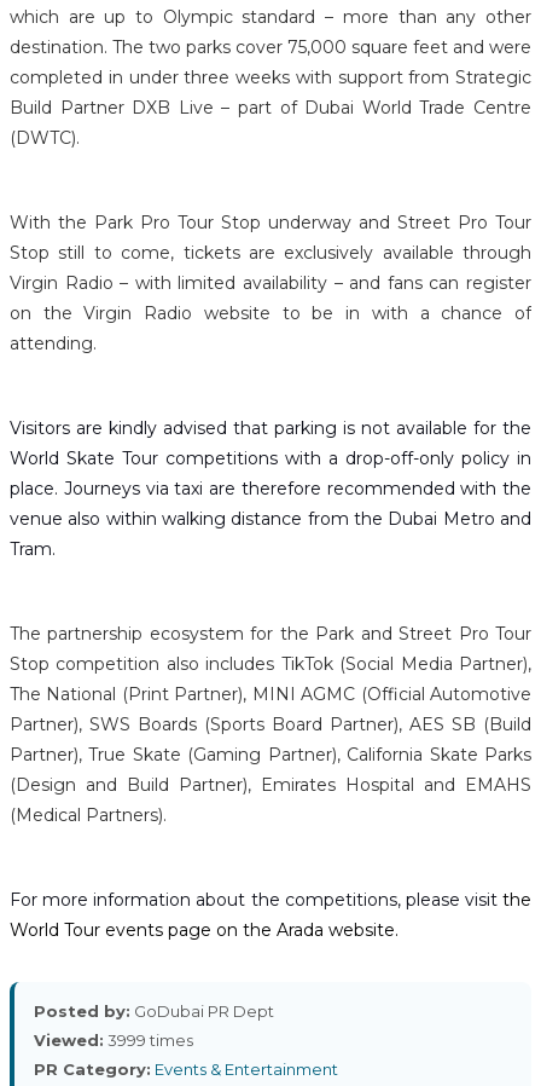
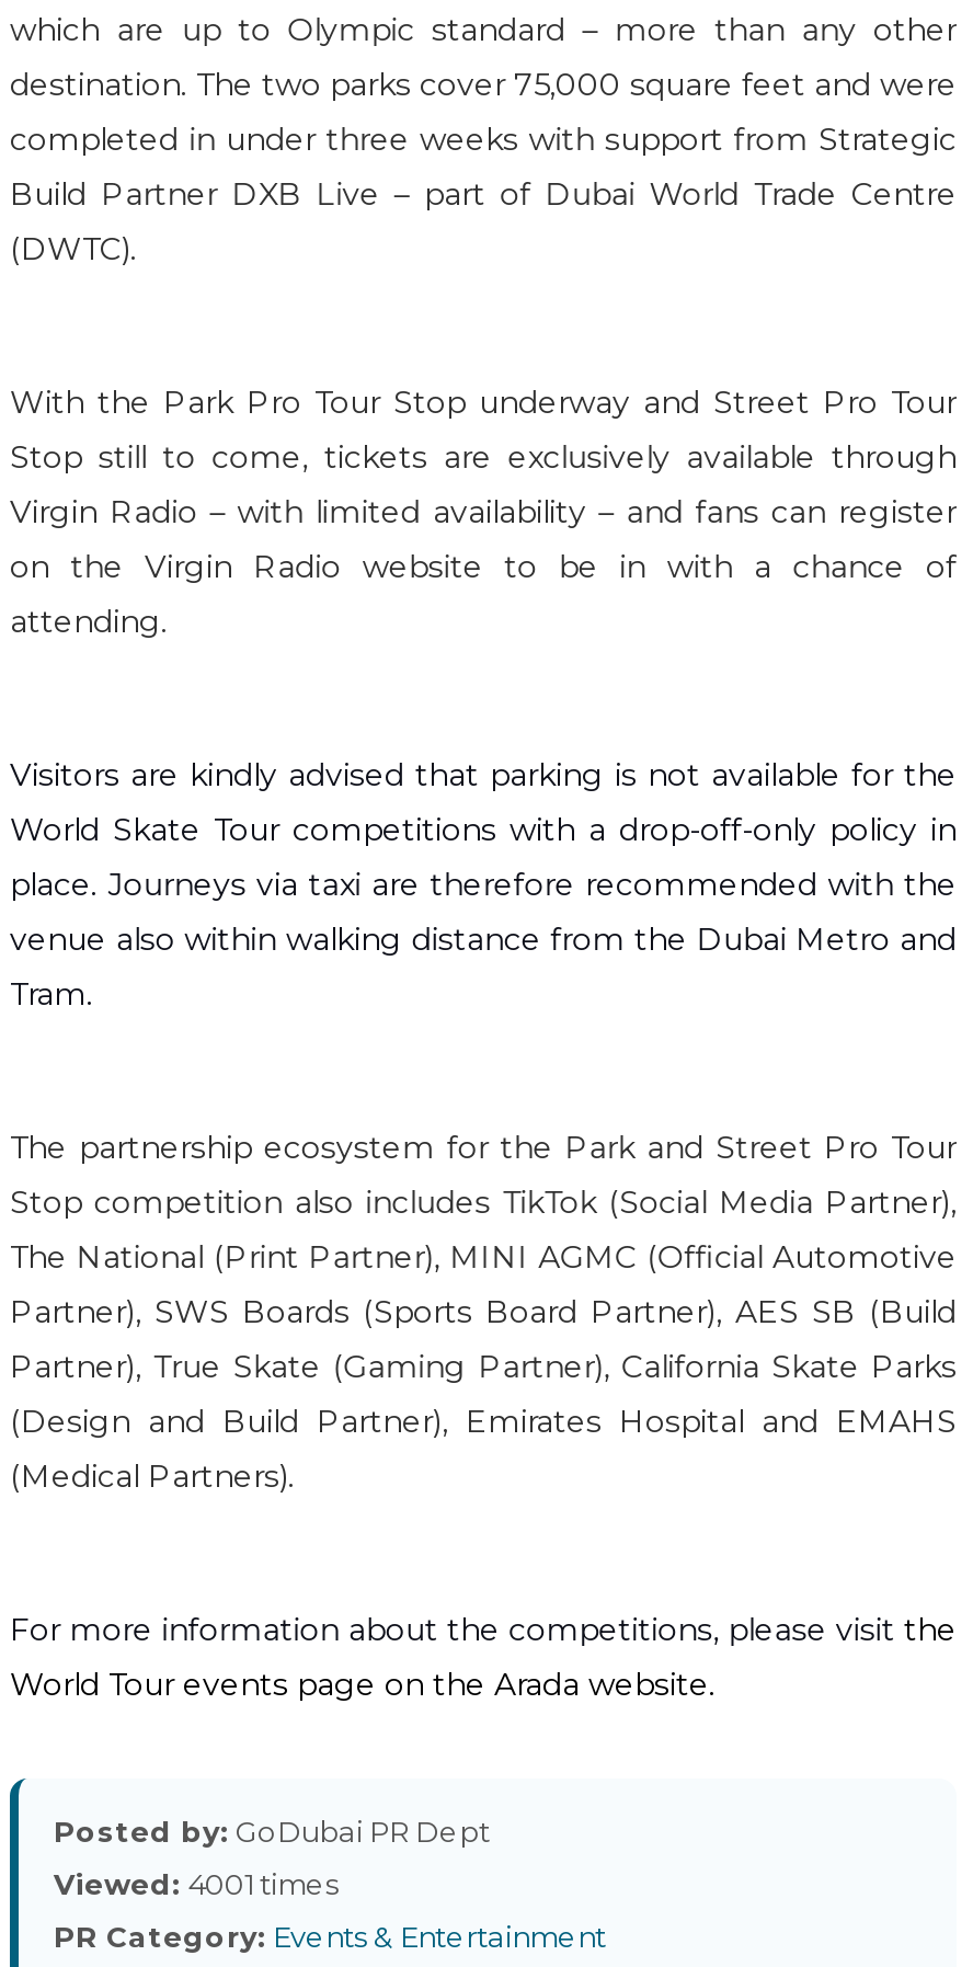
[34,1030,193,1050] Viewed: 3999 times -> [54,1866,339,1901] Viewed: 4001 times

